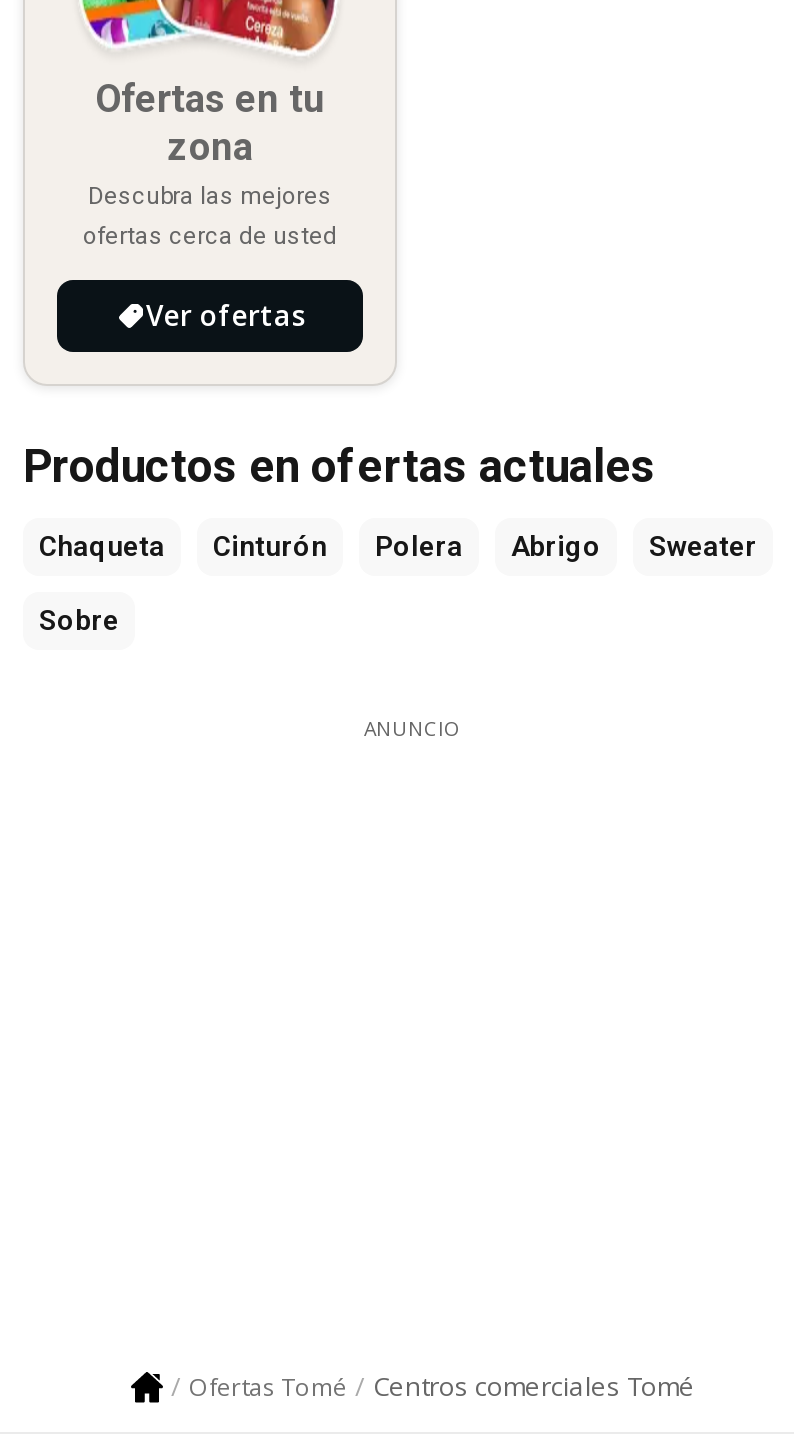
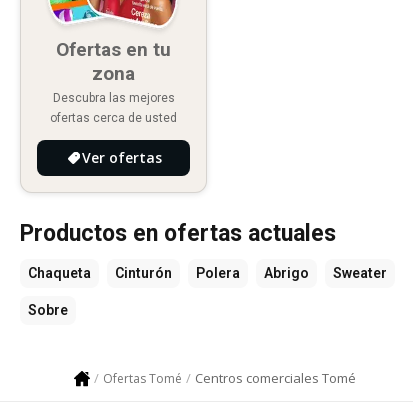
[364,713,462,741] ANUNCIO -> none

